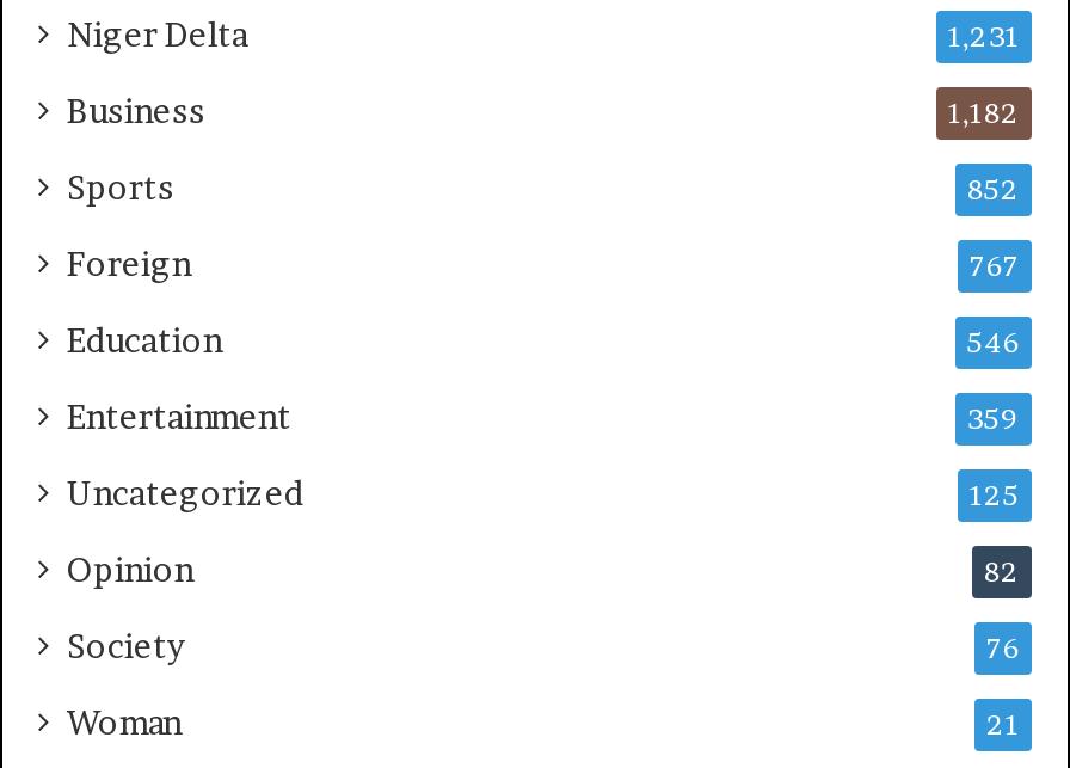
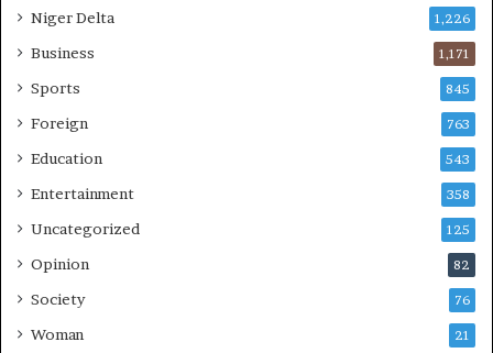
[948,20,1020,54] 1,231 -> [435,11,470,26] 1,226
[948,97,1020,130] 1,182 -> [439,46,470,62] 1,171
[967,173,1020,207] 852 -> [446,81,470,97] 845
[970,250,1020,283] 767 -> [447,117,470,132] 763
[967,326,1020,360] 546 -> [446,152,470,167] 543
[967,403,1020,436] 359 -> [447,187,470,202] 358

